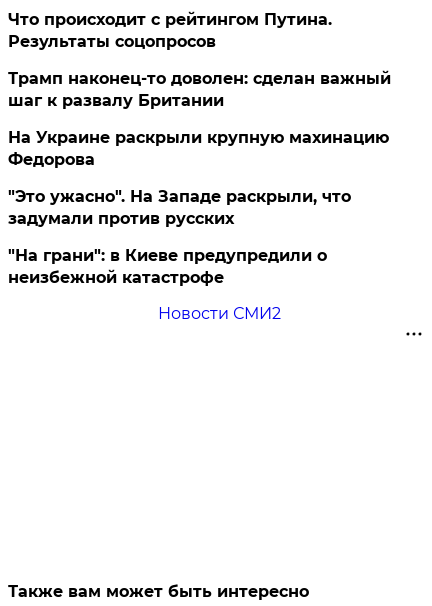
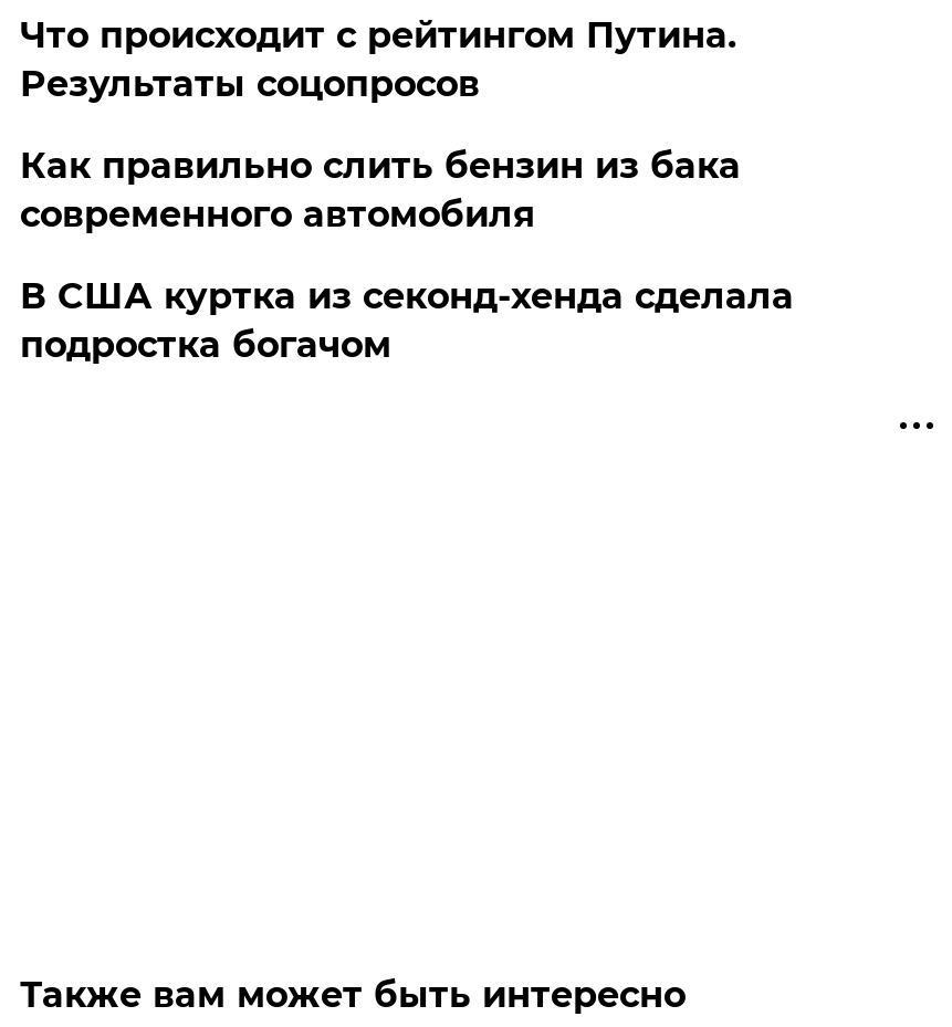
[8,69,391,323] Трамп наконец-то доволен: сделан важный | шаг к развалу Британии | На Украине раскрыли крупную махинацию | Федорова | "Это ужасно". На Западе раскрыли, что | задумали против русских | "На грани": в Киеве предупредили о | неизбежной катастрофе | Новости СМИ2 -> [20,145,794,367] Как правильно слить бензин из бака | современного автомобиля | В США куртка из секонд-хенда сделала | подростка богачом

